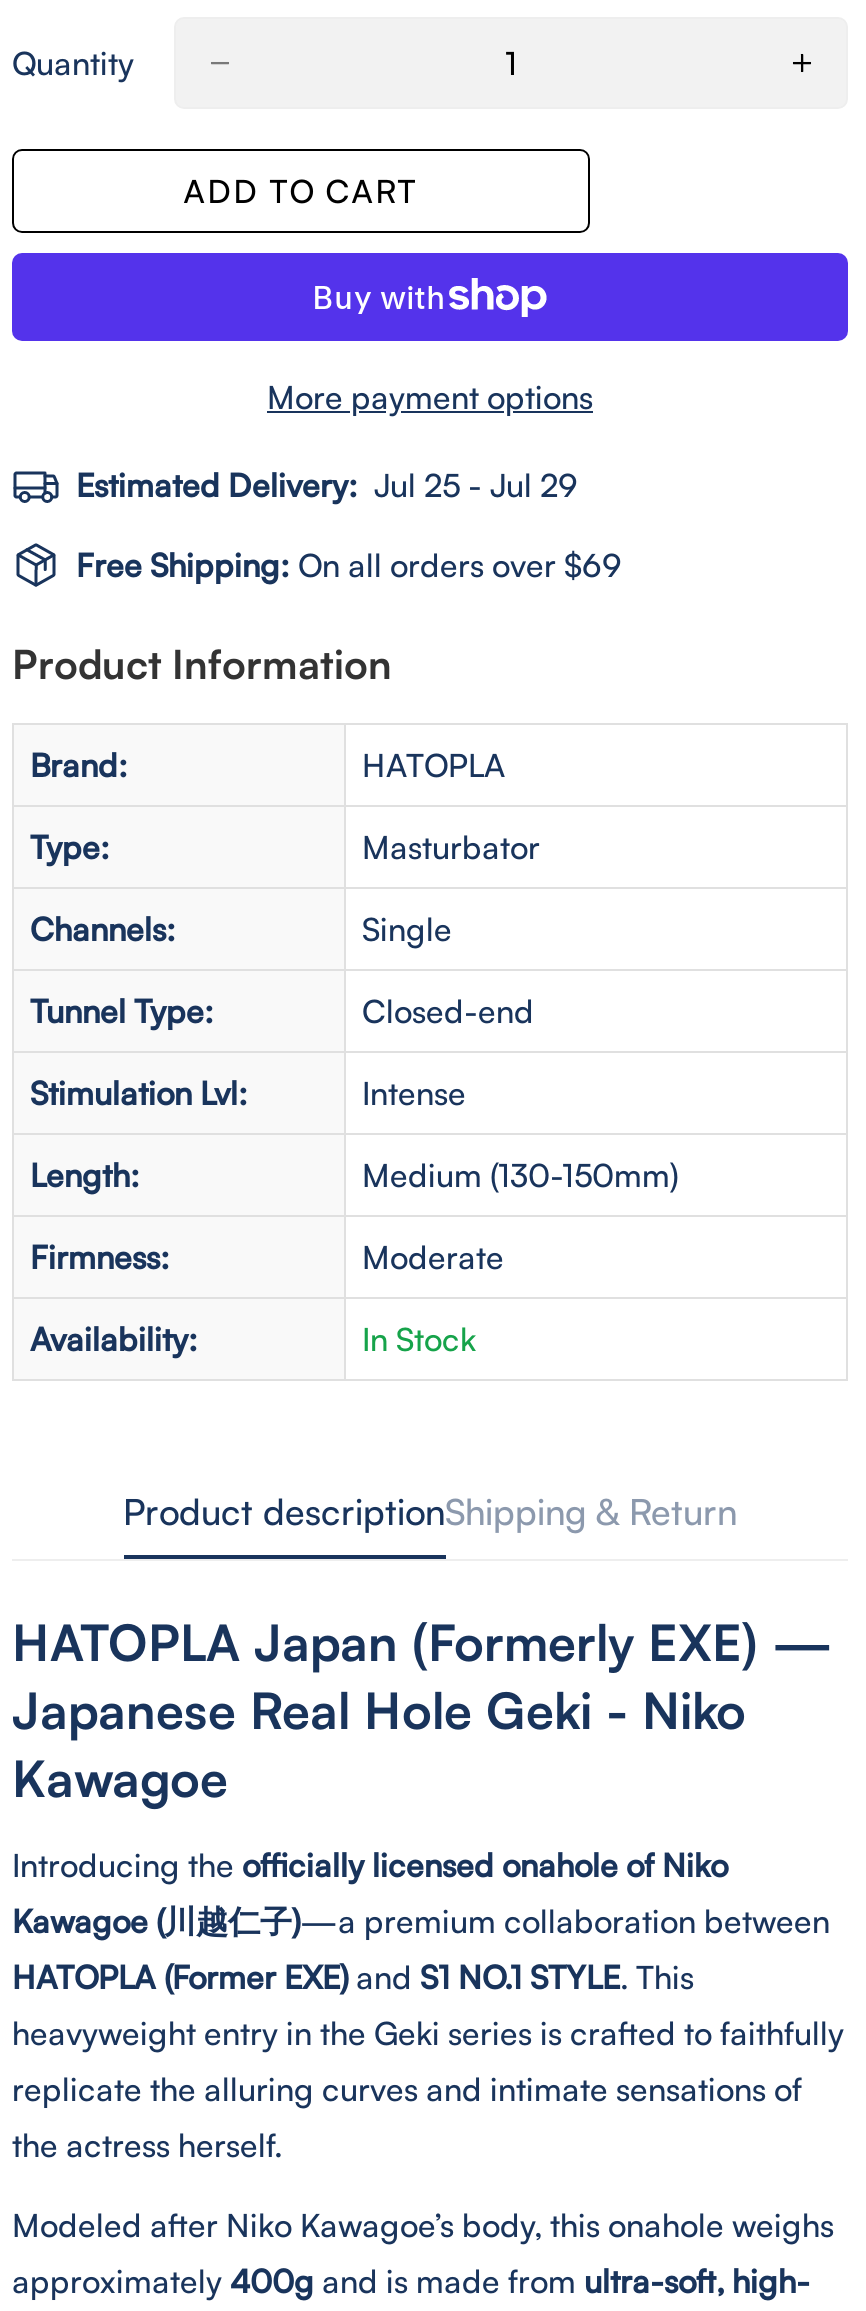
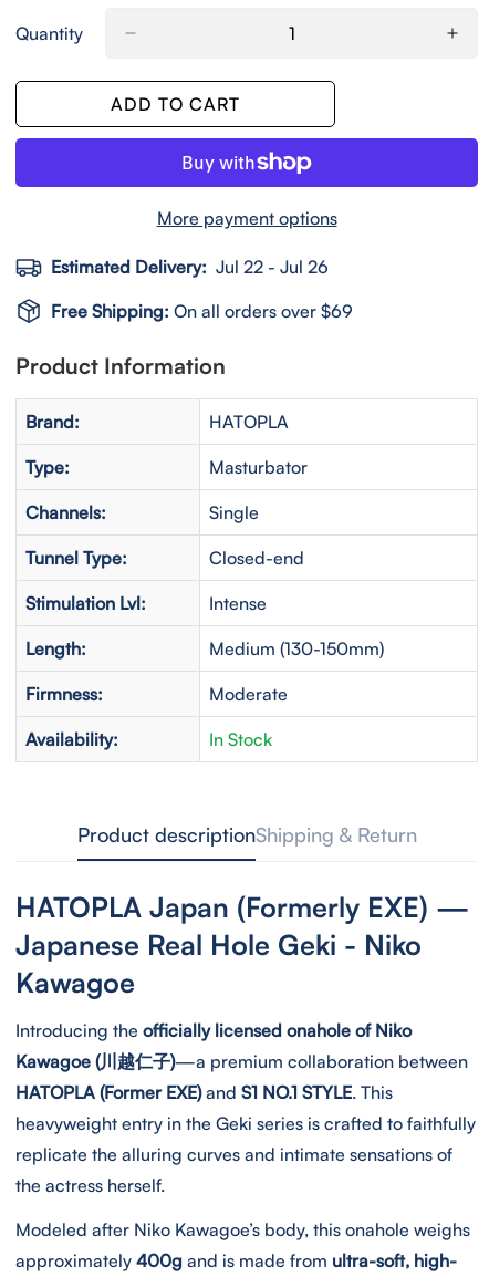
[76,465,578,505] Estimated Delivery: Jul 25 - Jul 29 -> [51,255,329,278] Estimated Delivery: Jul 22 - Jul 26

